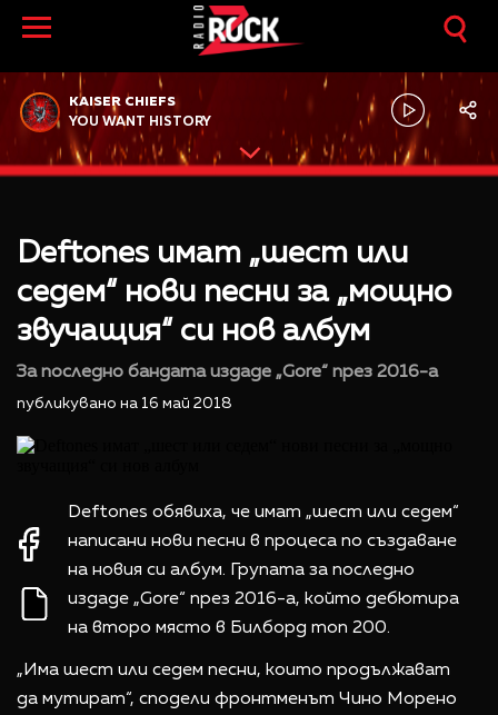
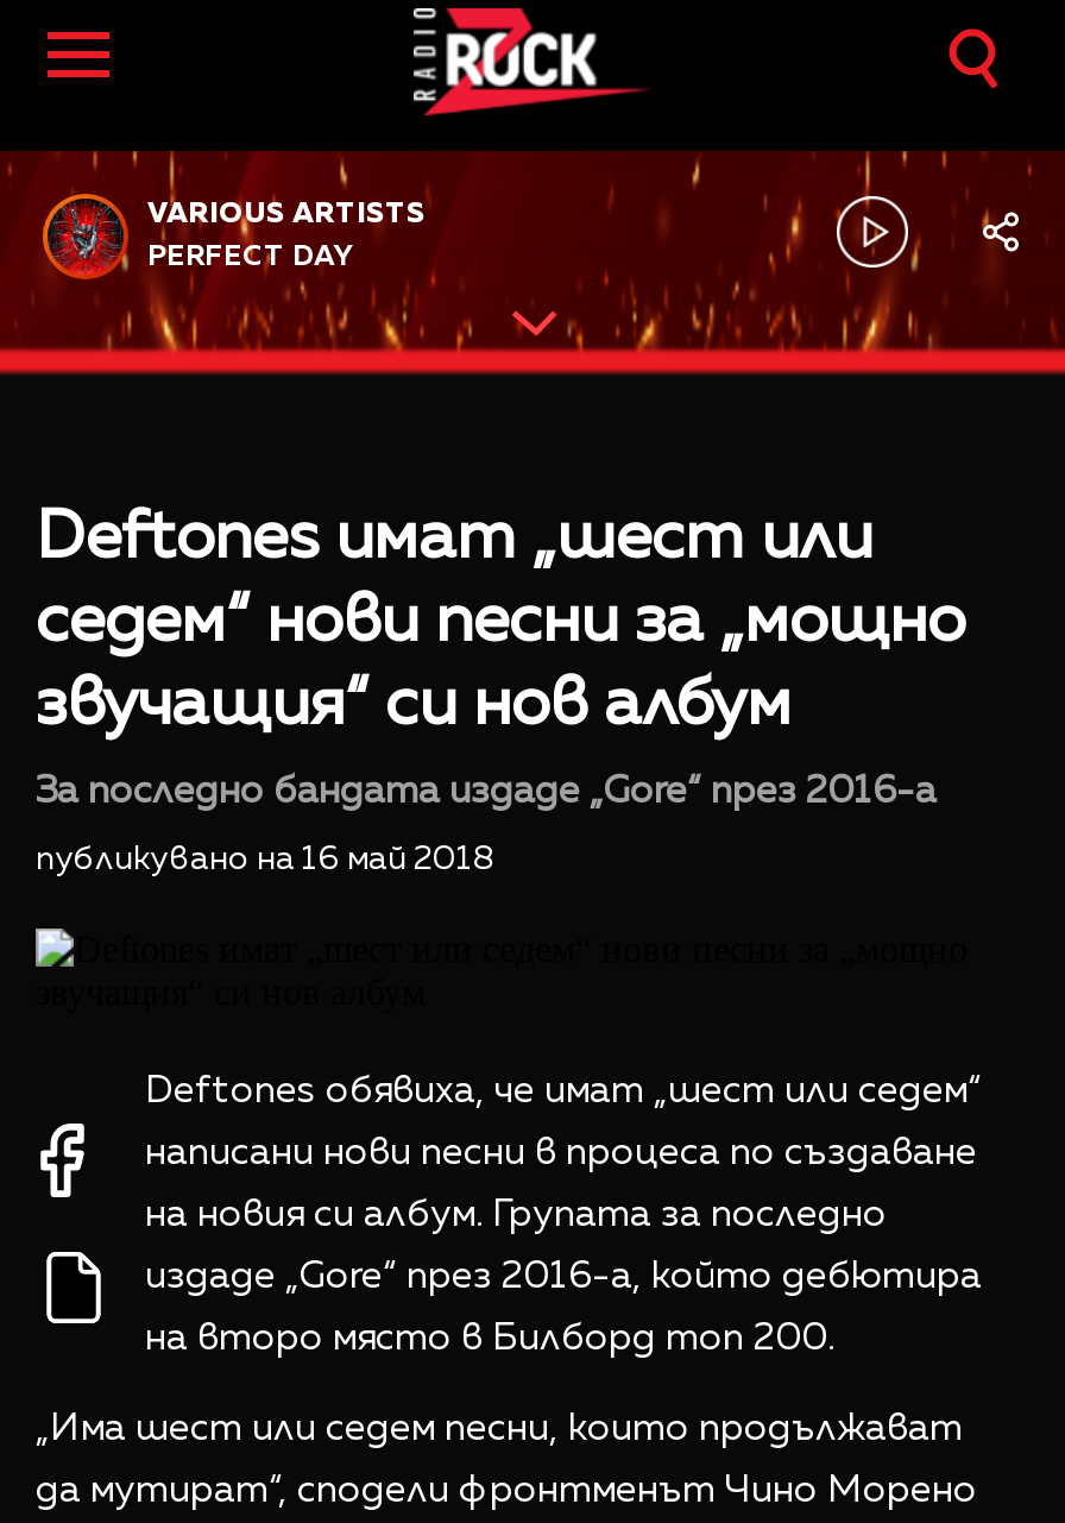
[69,96,176,109] KAISER CHIEFS -> [147,201,426,230] VARIOUS ARTISTS
[69,115,211,129] YOU WANT HISTORY -> [147,243,352,272] PERFECT DAY

